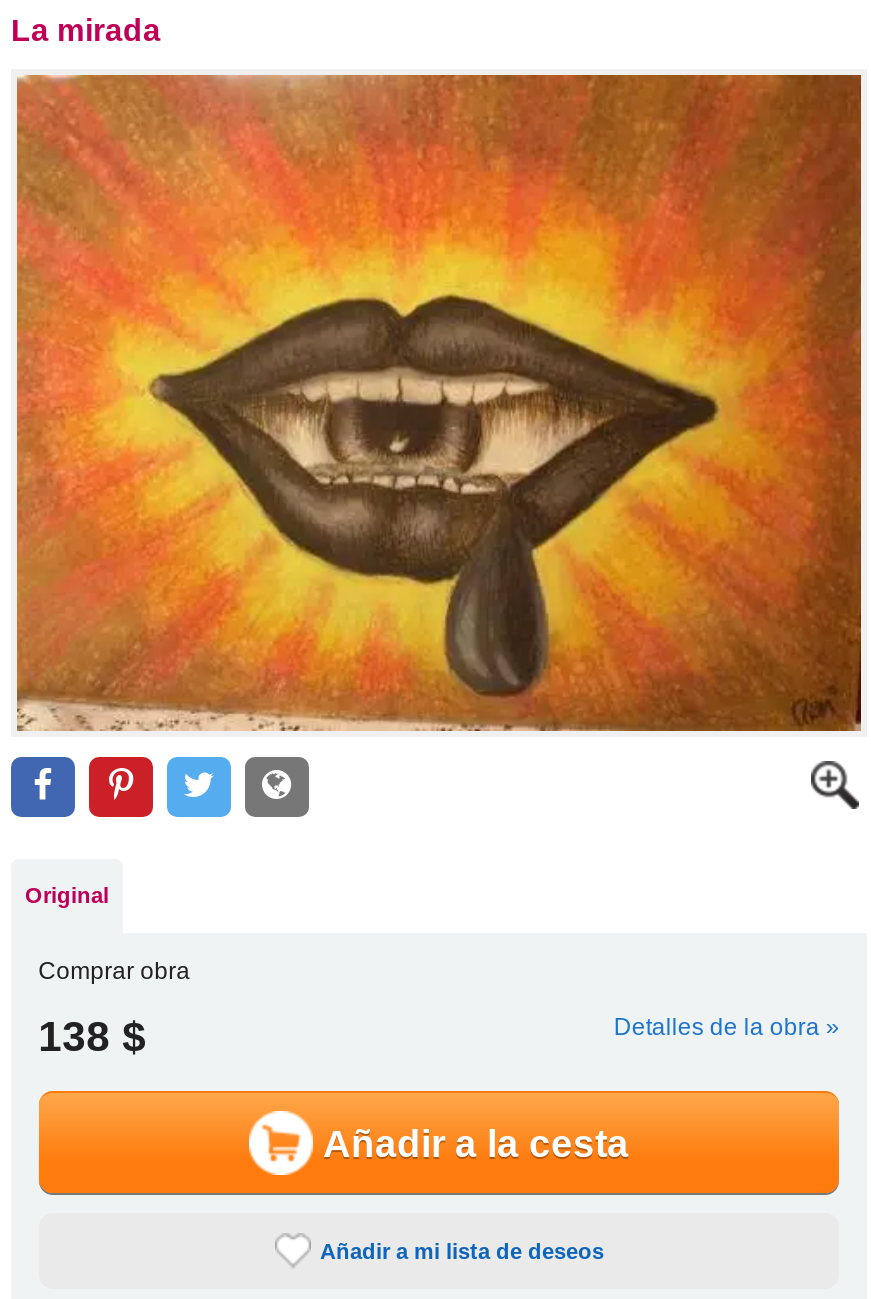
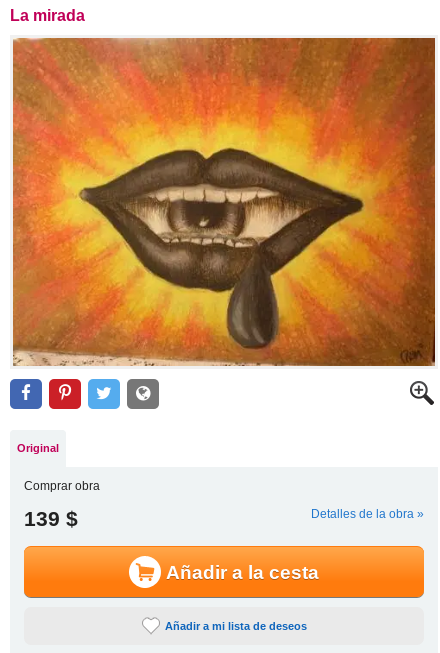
[38,1013,146,1059] 138 $ -> [24,507,78,530] 139 $

